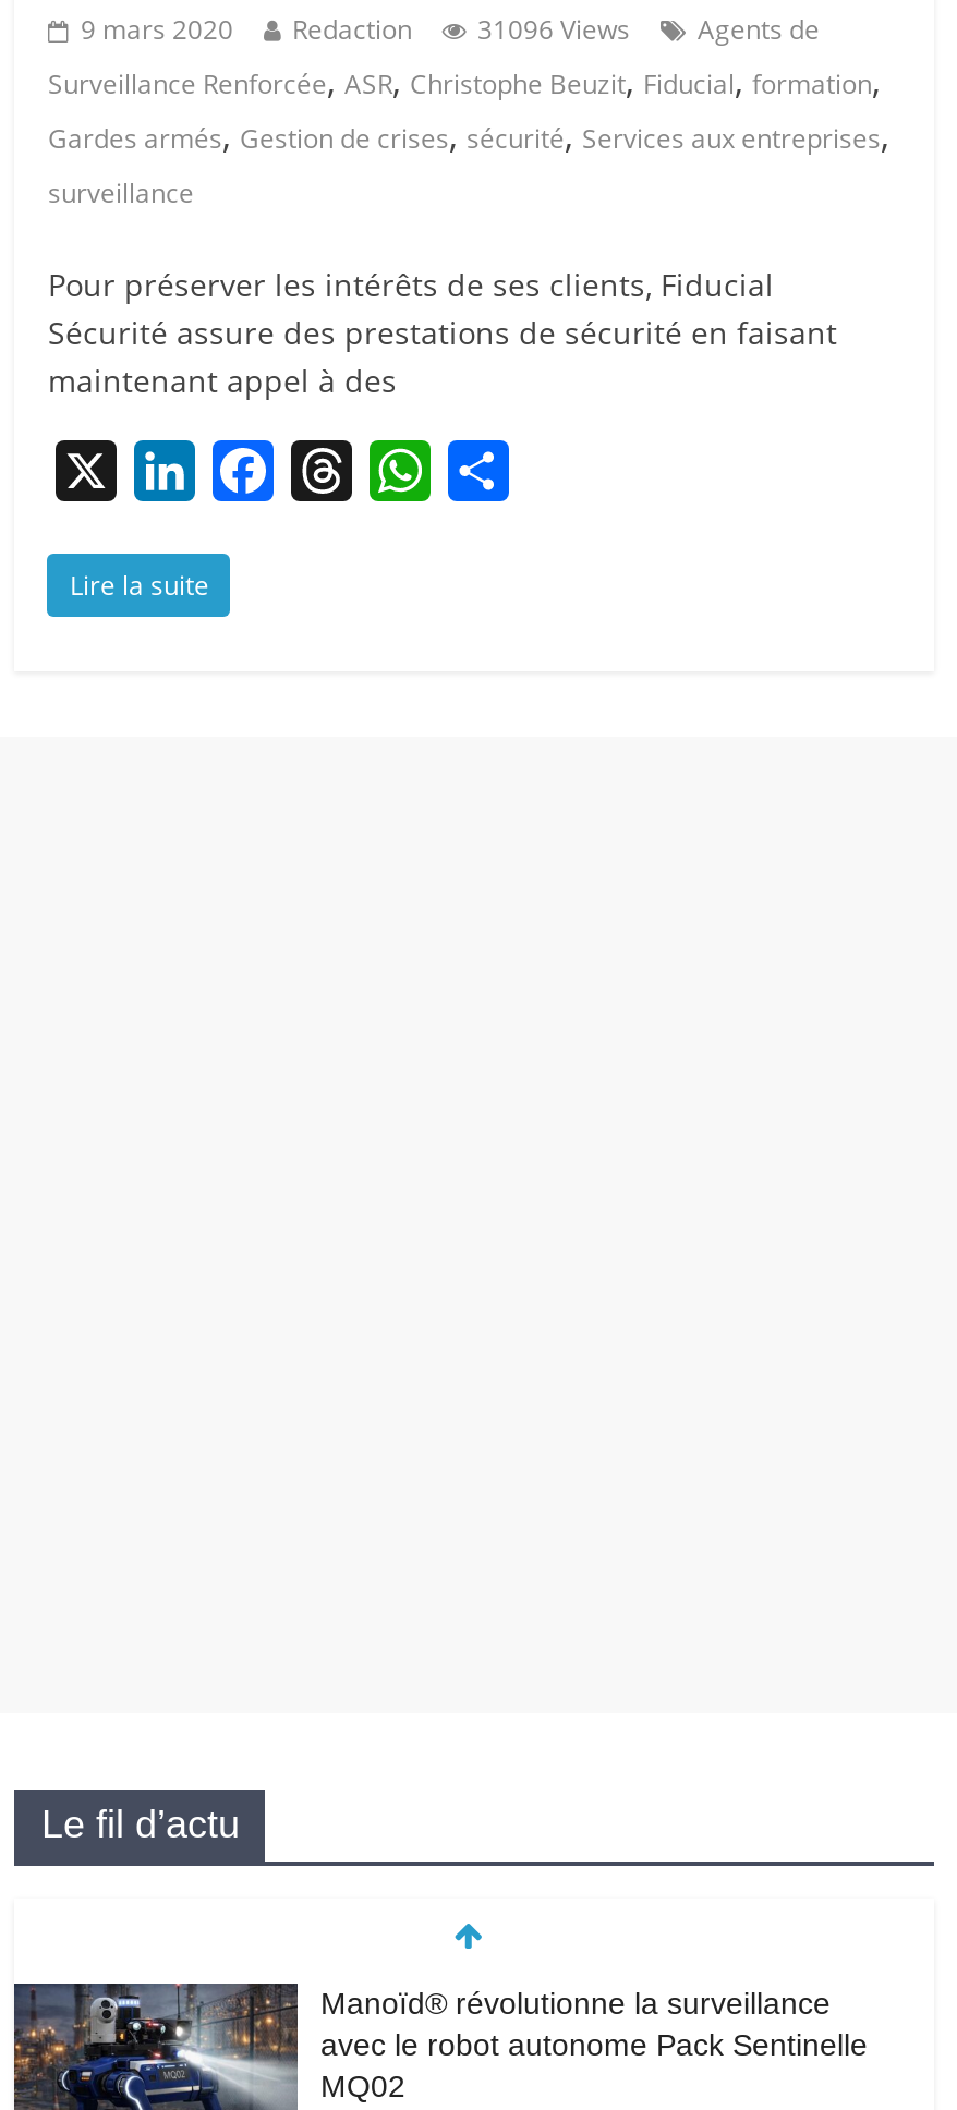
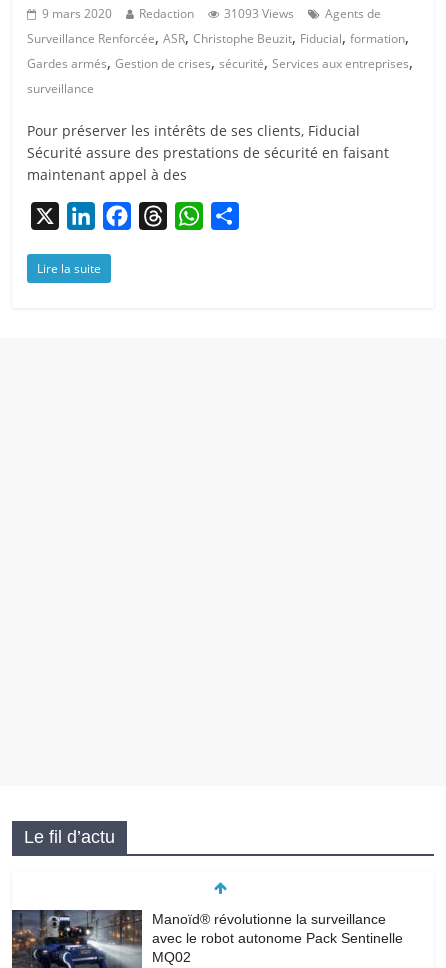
[80,10,819,47] 9 mars 2020 Redaction 31096 Views Agents de -> [42,4,381,21] 9 mars 2020 Redaction 31093 Views Agents de

